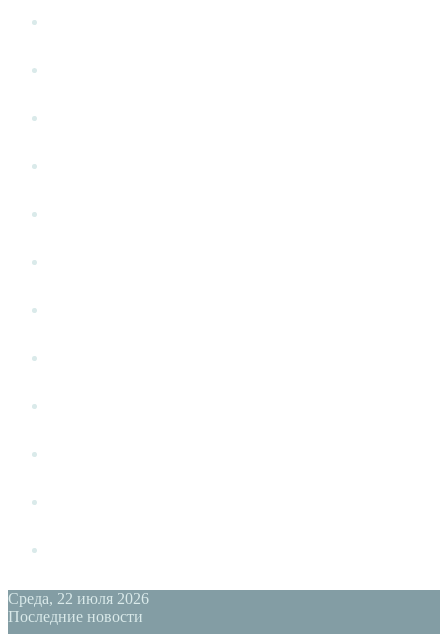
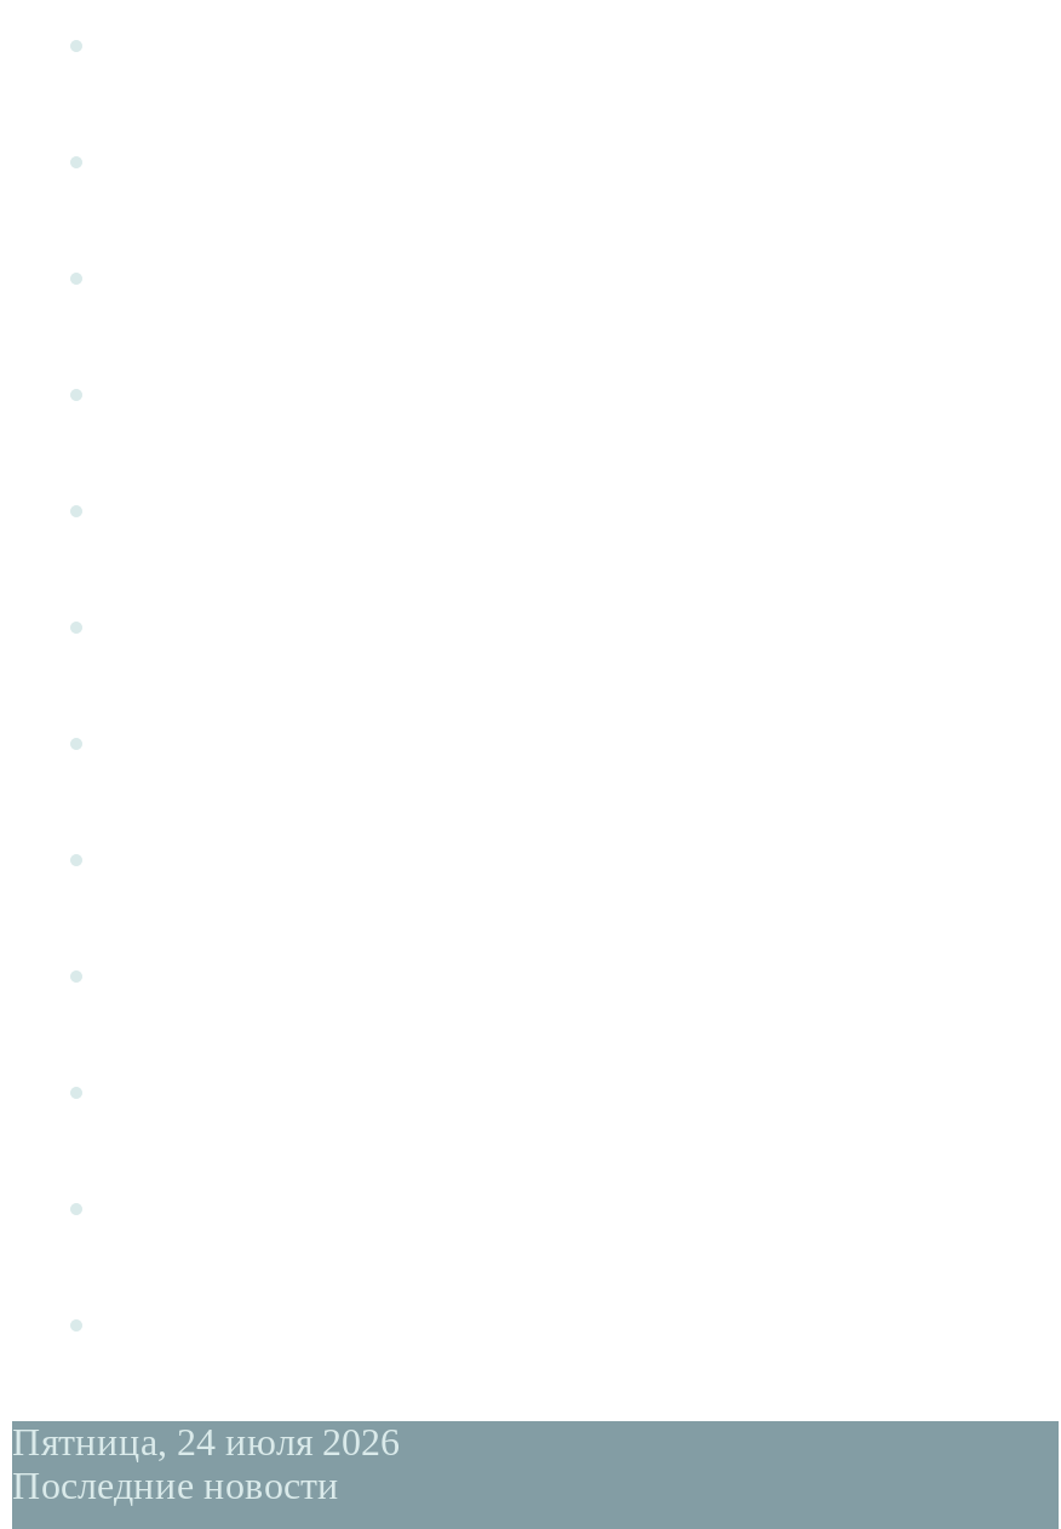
[8,590,149,607] Среда, 22 июля 2026 -> [12,1421,400,1462] Пятница, 24 июля 2026

